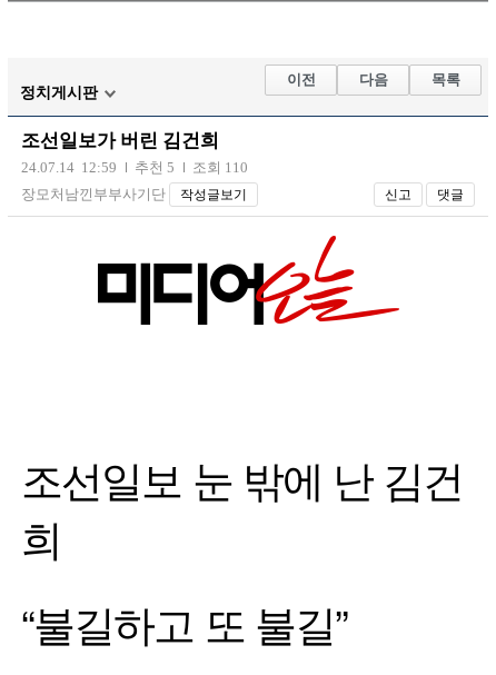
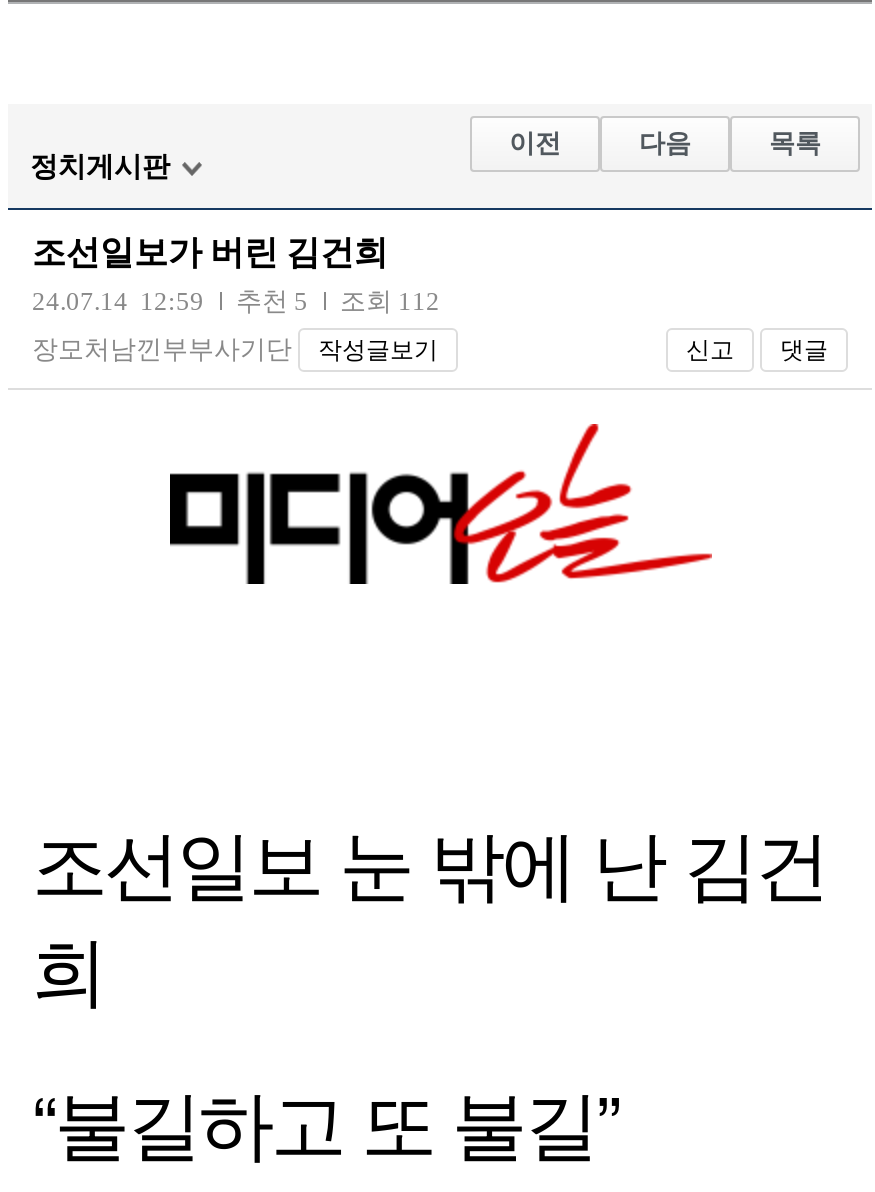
[21,159,248,176] 24.07.14 12:59 추천 5 조회 110 -> [32,286,440,316] 24.07.14 12:59 추천 5 조회 112

